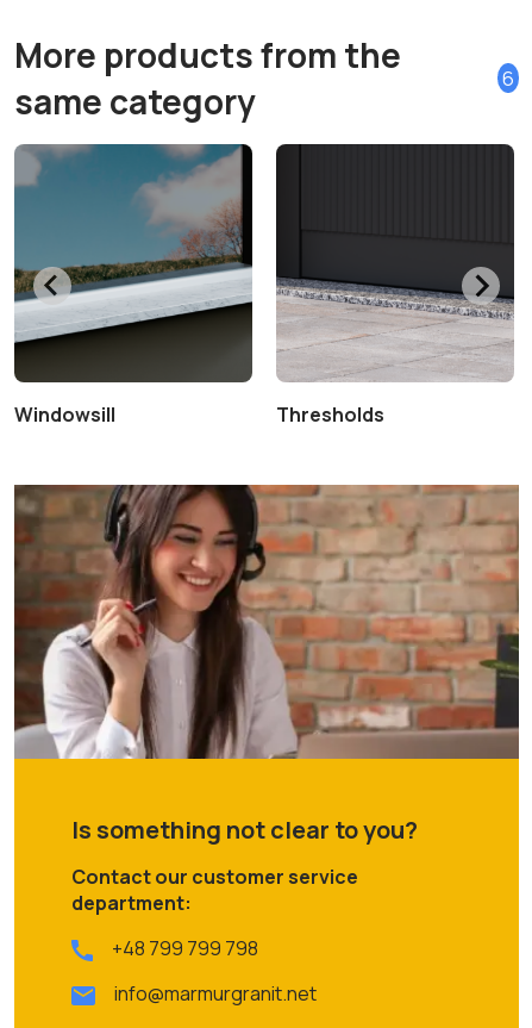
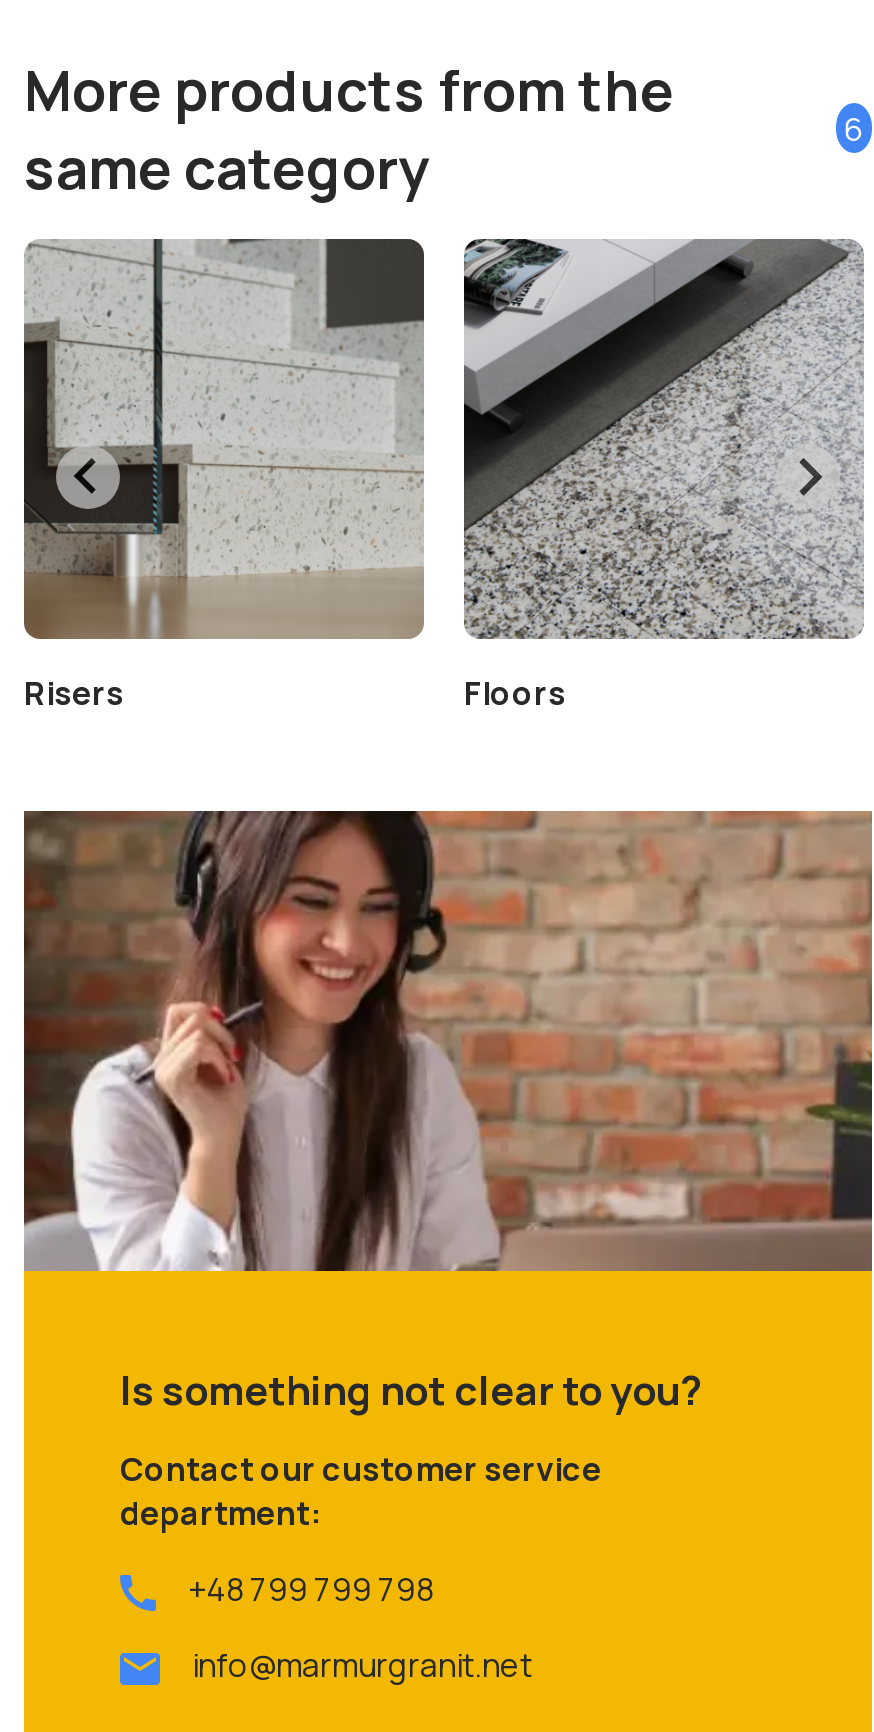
[13,144,384,428] [image] | Windowsill | Thresholds -> [22,239,566,715] [image] | Risers | Floors
[275,143,514,381] [image] -> [464,239,862,639] [image]

